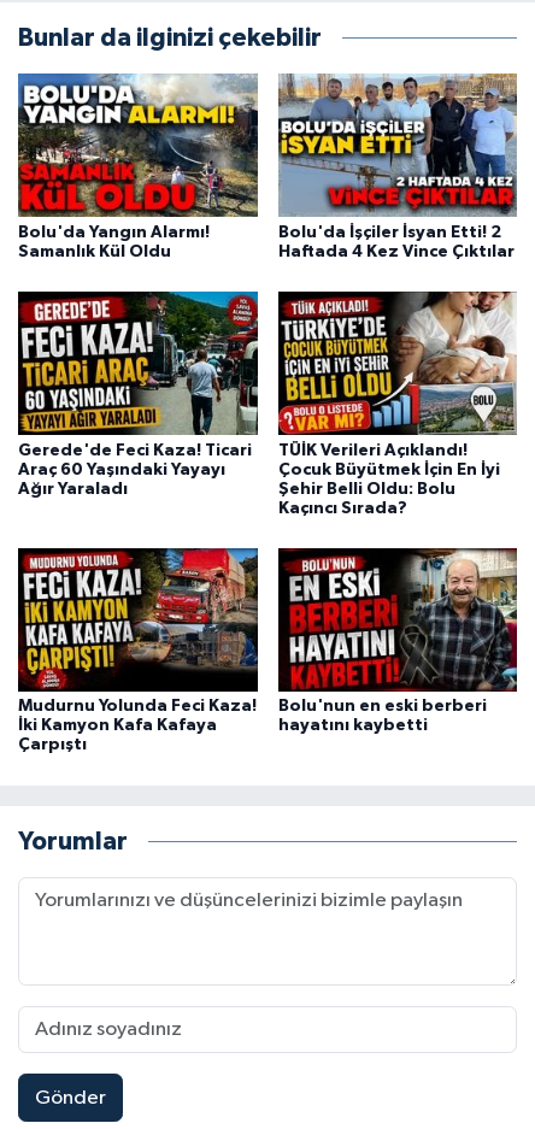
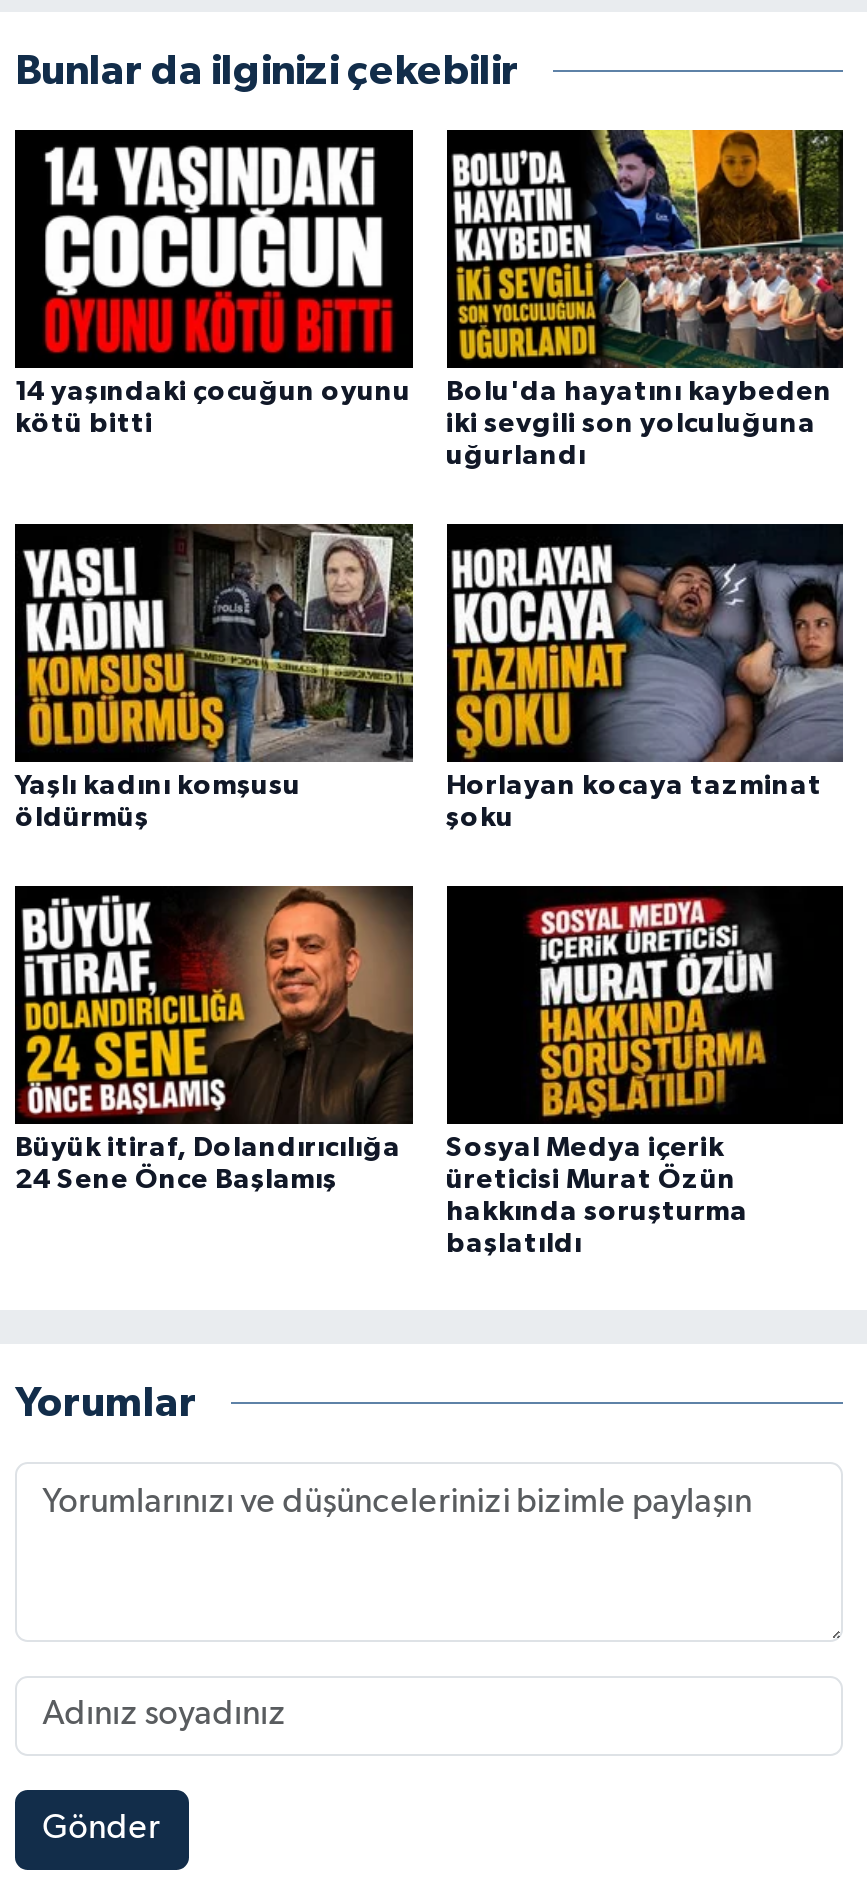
[17,73,259,260] [image] | Bolu'da Yangın Alarmı! | Samanlık Kül Oldu -> [13,127,415,438] [image] | 14 yaşındaki çocuğun oyunu | kötü bitti
[277,73,518,260] [image] | Bolu'da İşçiler İsyan Etti! 2 | Haftada 4 Kez Vince Çıktılar -> [445,127,845,470] [image] | Bolu'da hayatını kaybeden | iki sevgili son yolculuğuna | uğurlandı
[17,290,259,497] [image] | Gerede'de Feci Kaza! Ticari | Araç 60 Yaşındaki Yayayı | Ağır Yaraladı -> [15,491,415,832] [image] | Yaşlı kadını komşusu | öldürmüş
[277,290,517,516] [image] | TÜİK Verileri Açıklandı! | Çocuk Büyütmek İçin En İyi | Şehir Belli Oldu: Bolu | Kaçıncı Sırada? -> [445,491,845,832] [image] | Horlayan kocaya tazminat | şoku
[17,529,259,753] [image] | Mudurnu Yolunda Feci Kaza! | İki Kamyon Kafa Kafaya | Çarpıştı -> [13,883,415,1194] [image] | Büyük itiraf, Dolandırıcılığa | 24 Sene Önce Başlamış
[278,529,518,734] [image] | Bolu'nun en eski berberi | hayatını kaybetti -> [445,883,845,1258] [image] | Sosyal Medya içerik | üreticisi Murat Özün | hakkında soruşturma | başlatıldı

